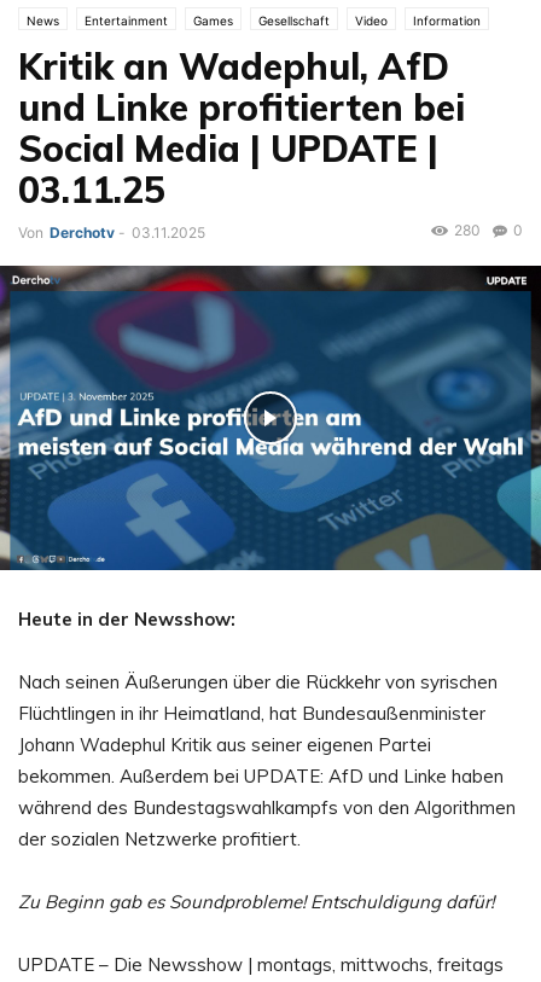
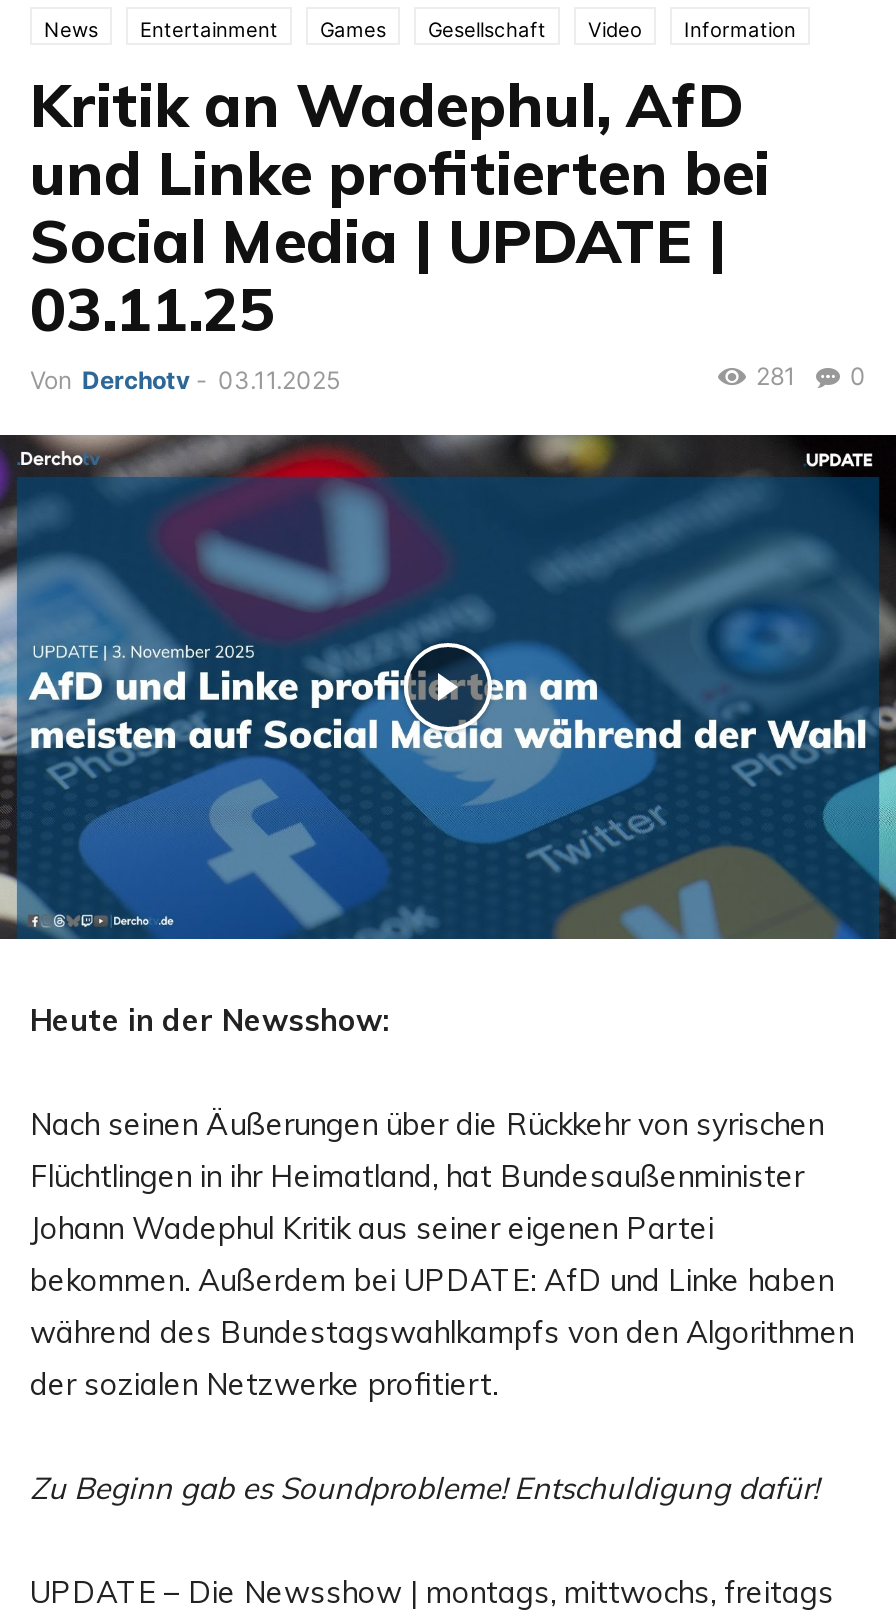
[454,221,523,239] 280 0 -> [756,361,866,391] 281 0

